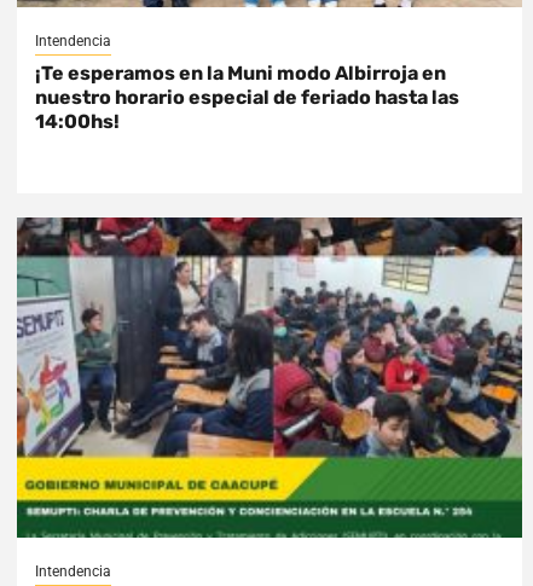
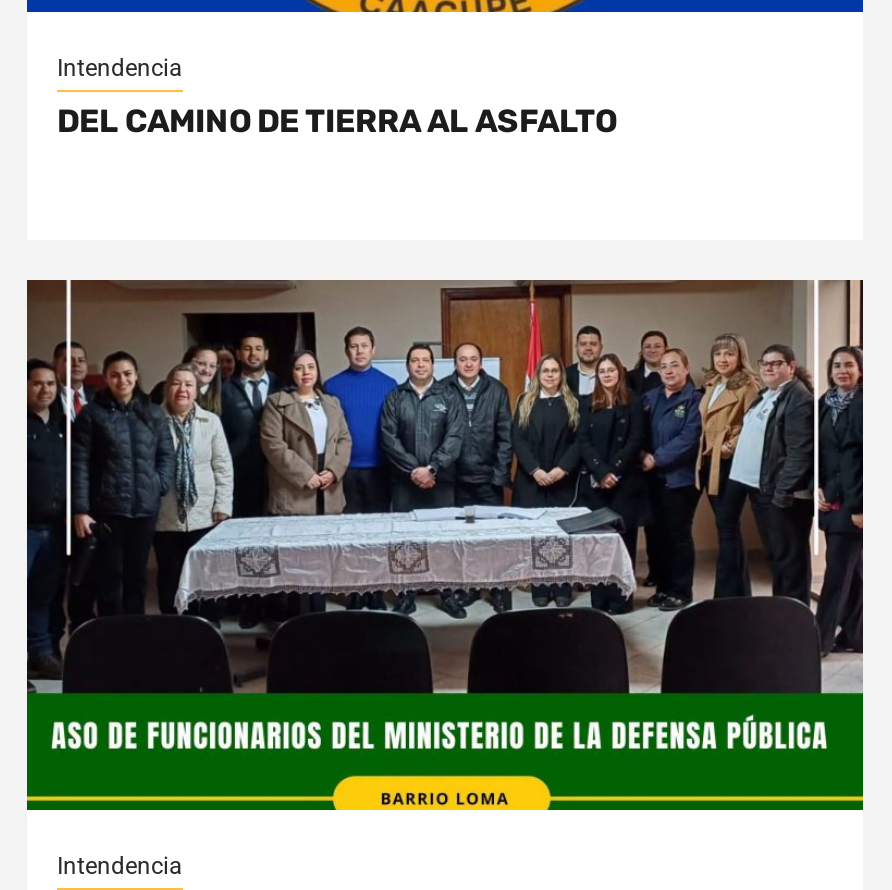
[35,61,459,133] ¡Te esperamos en la Muni modo Albirroja en | nuestro horario especial de feriado hasta las | 14:00hs! -> [57,102,617,140] DEL CAMINO DE TIERRA AL ASFALTO
[16,216,523,539] [image] -> [25,280,863,812] [image]

